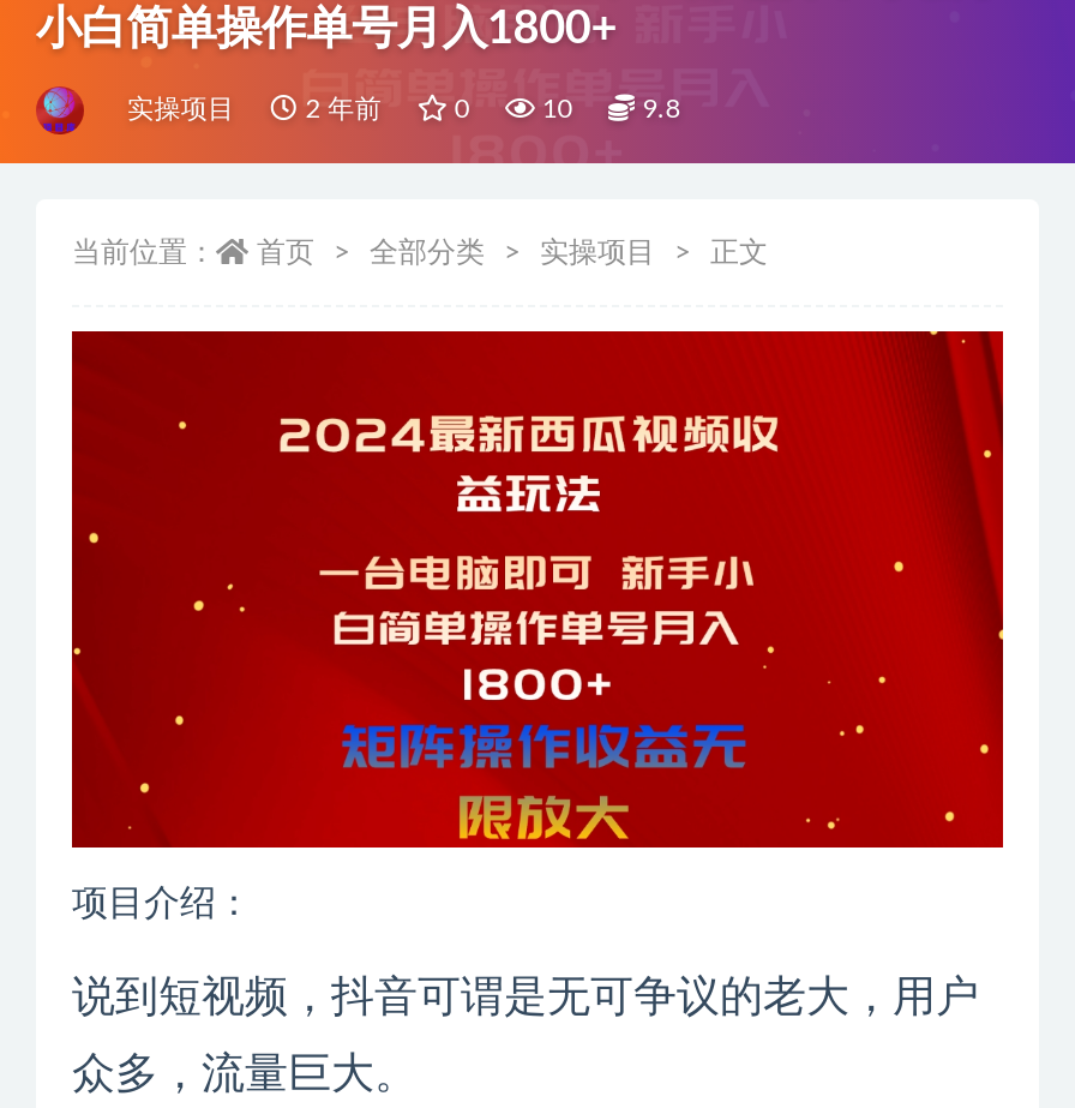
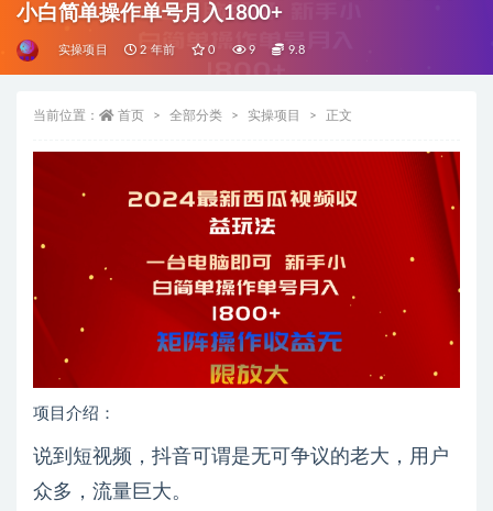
[535,96,572,122] 10 -> [245,44,256,56] 9

